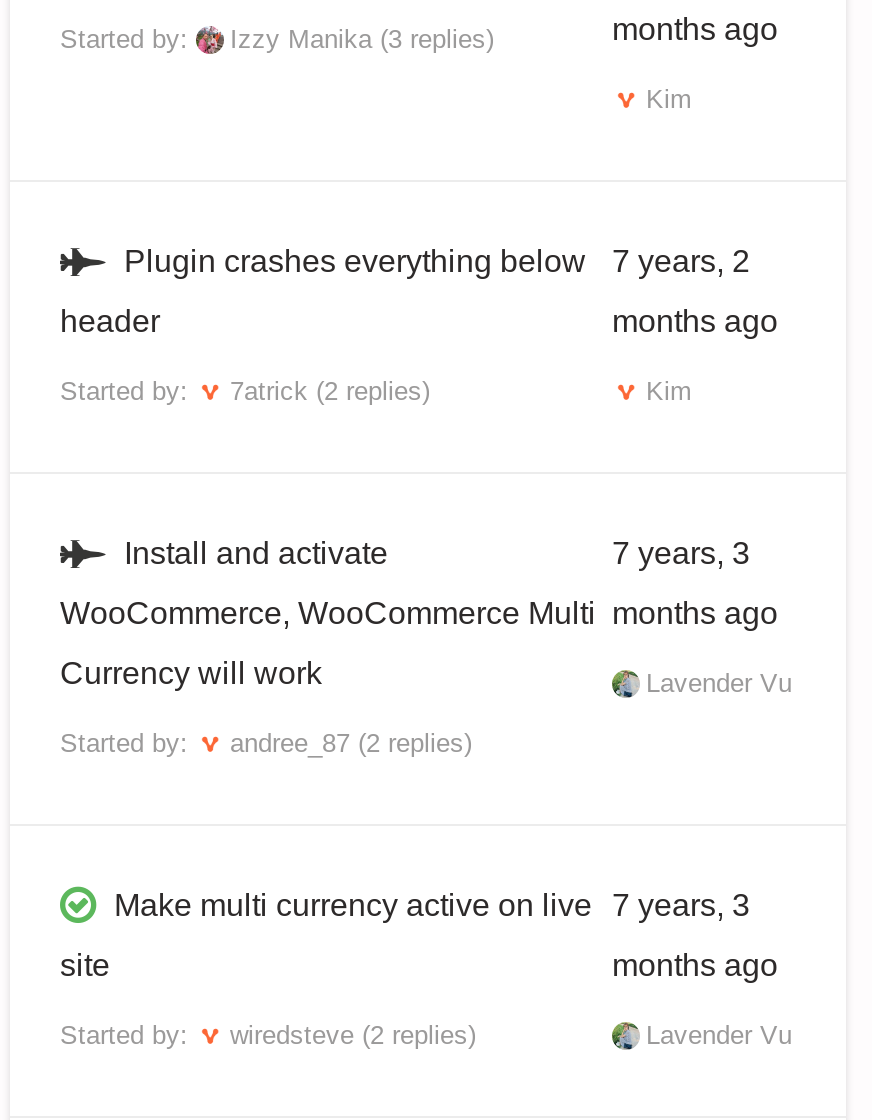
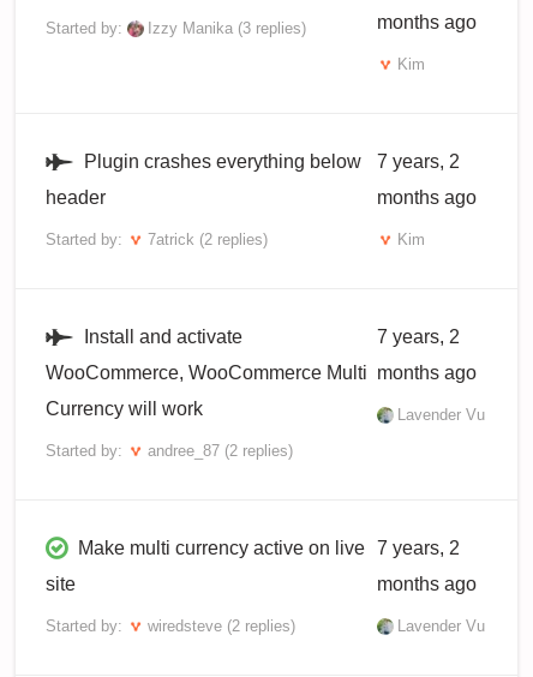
[612,536,750,570] 7 years, 3 -> [377,326,460,347] 7 years, 2
[114,888,750,922] Make multi currency active on live 7 years, 3 -> [78,538,460,558] Make multi currency active on live 7 years, 2

